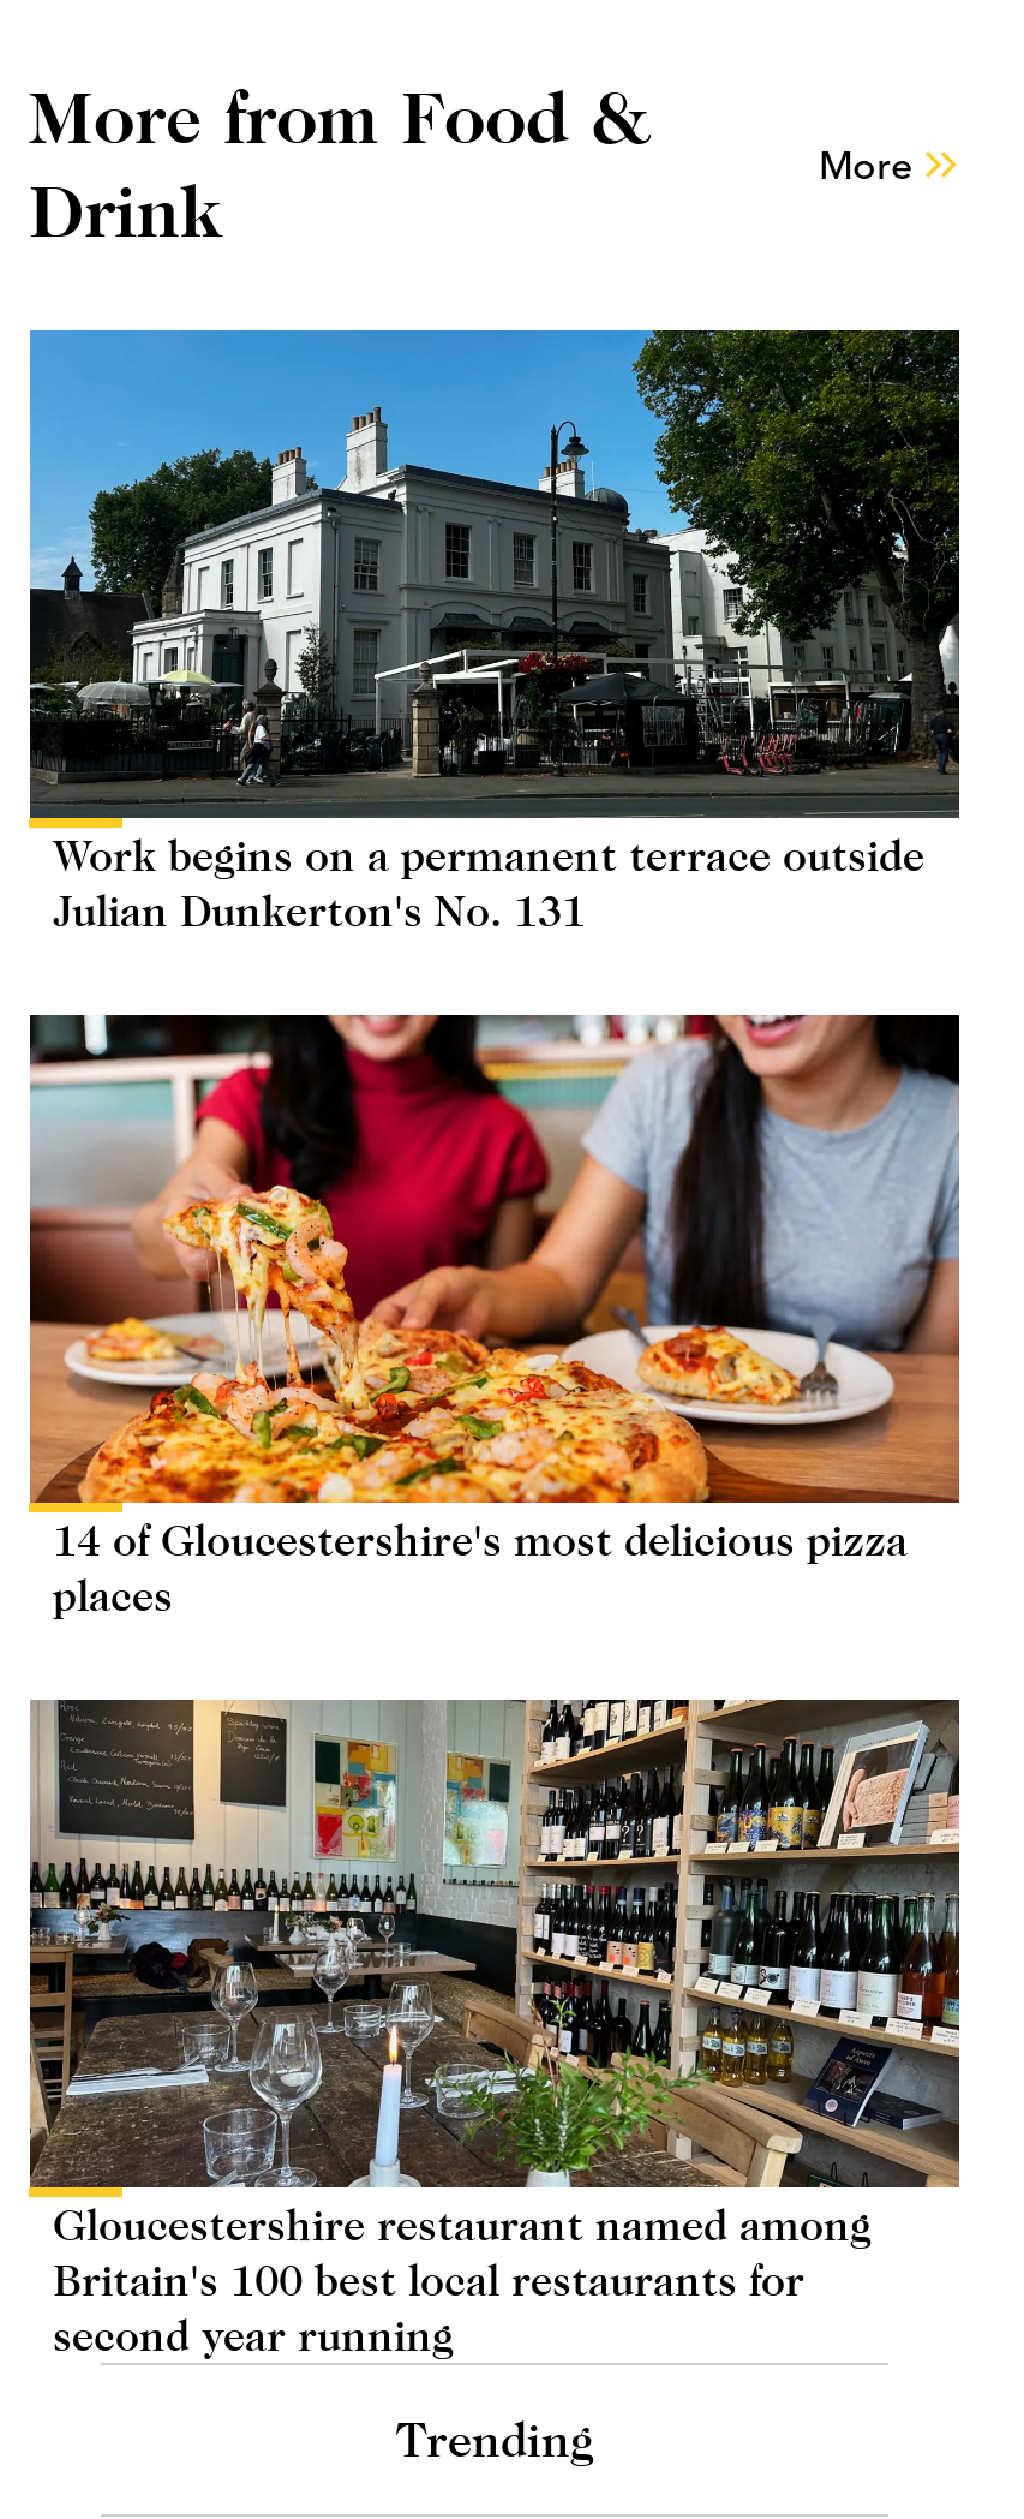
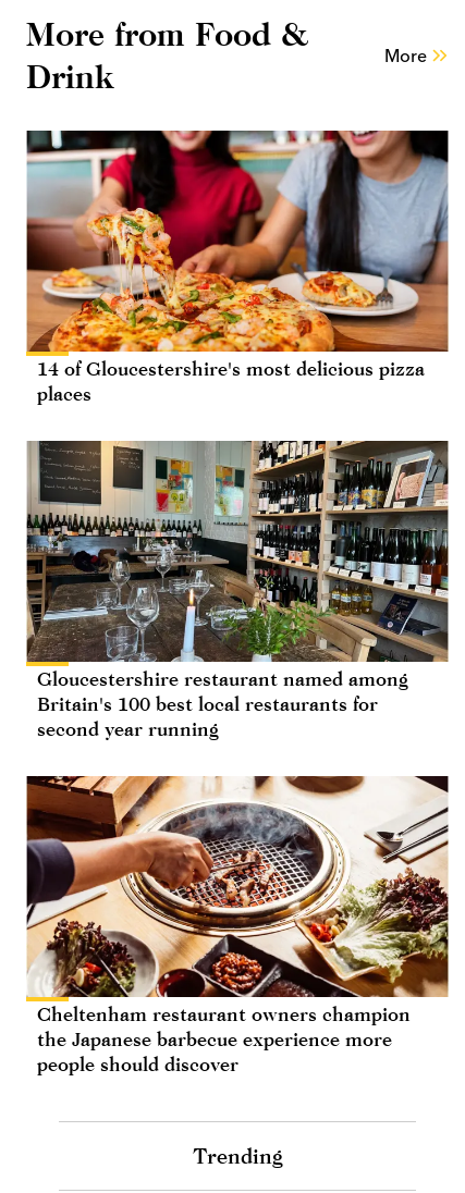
[26,328,963,935] [image] | Work begins on a permanent terrace outside | Julian Dunkerton's No. 131 -> none
moved [26,1010,963,2360] -> [25,128,450,740]: [image] | 14 of Gloucestershire's most delicious pizza | places | Gloucestershire restaurant named among | Britain's 100 best local restaurants for | second year running
none -> [25,775,450,1075] [image] | Cheltenham restaurant owners champion | the Japanese barbecue experience more | people should discover

